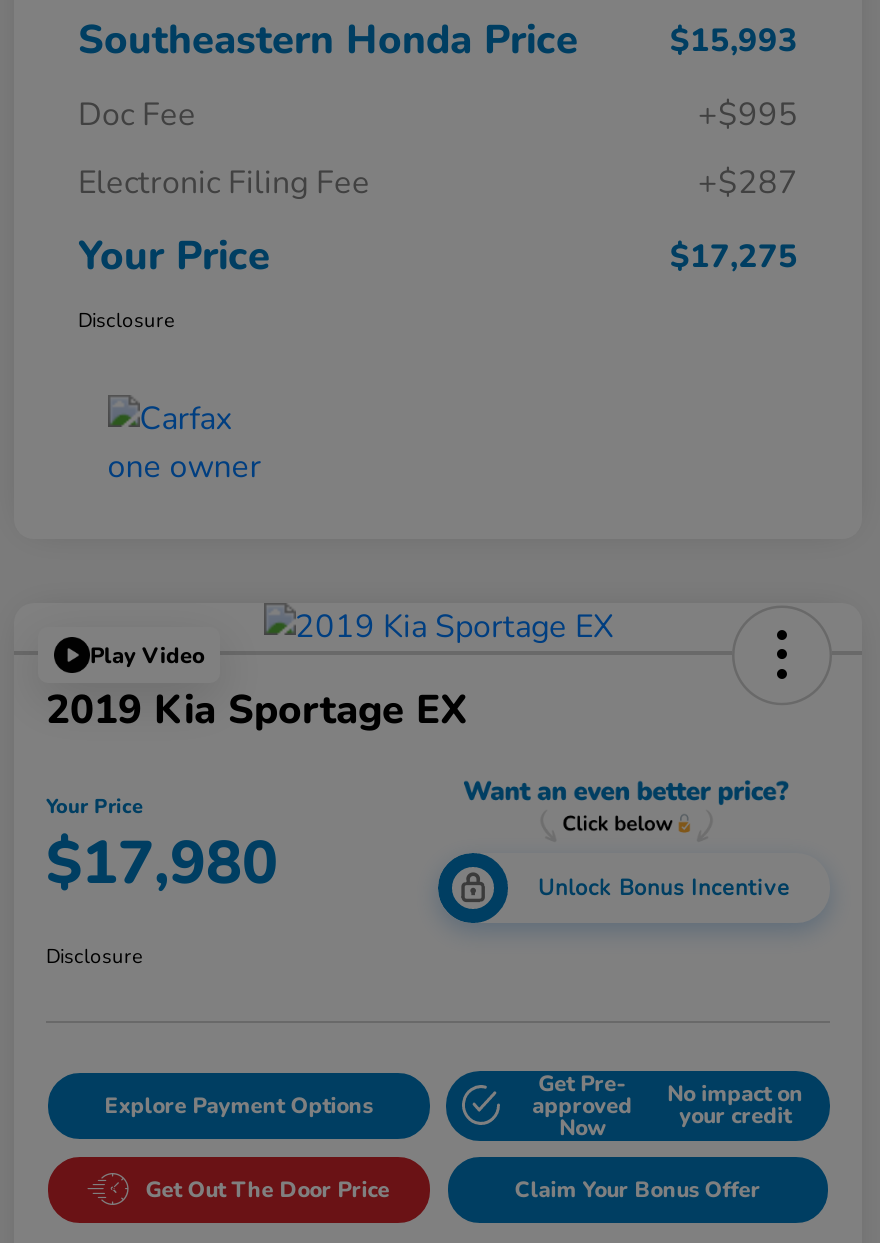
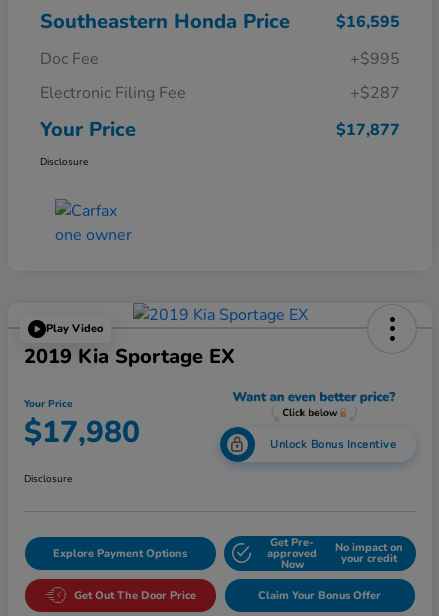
[670,20,798,64] $15,993 -> [336,10,400,32] $16,595
[670,236,798,280] $17,275 -> [336,118,400,140] $17,877

